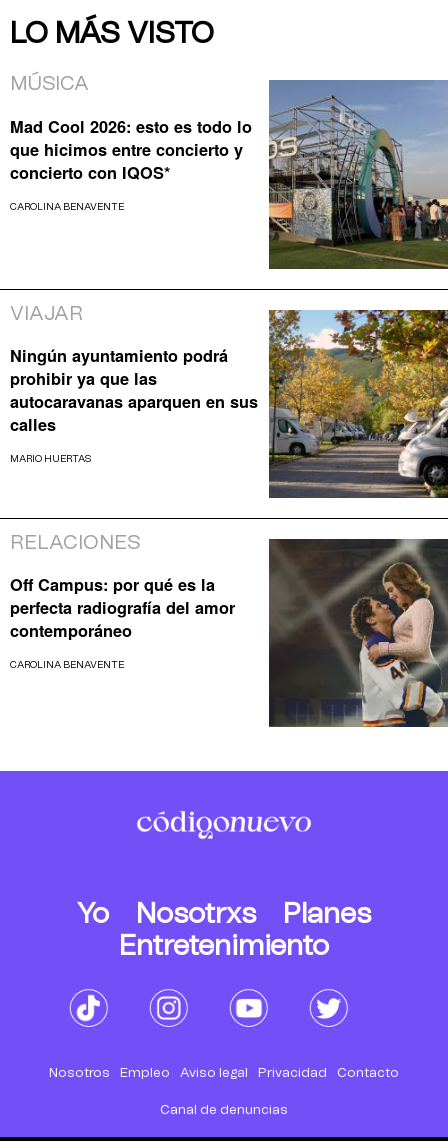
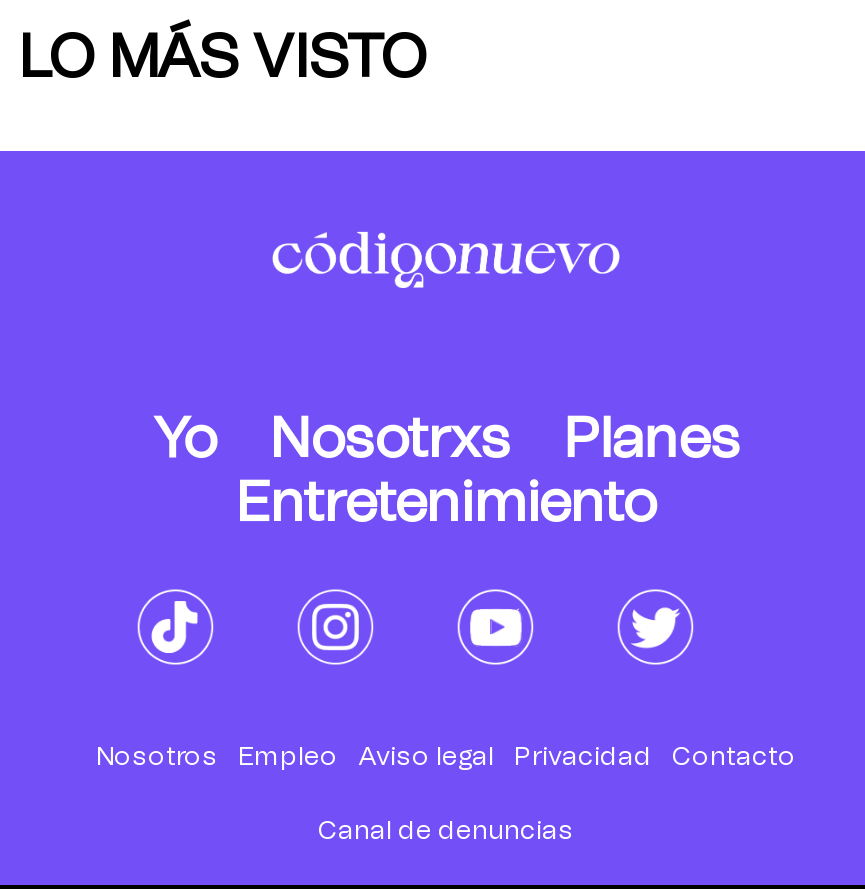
[10,74,445,270] [image] | MÚSICA | Mad Cool 2026: esto es todo lo | que hicimos entre concierto y | concierto con IQOS* | CAROLINA BENAVENTE -> none
[10,303,445,499] [image] | VIAJAR | Ningún ayuntamiento podrá | prohibir ya que las | autocaravanas aparquen en sus | calles | MARIO HUERTAS -> none
[10,533,445,728] [image] | RELACIONES | Off Campus: por qué es la | perfecta radiografía del amor | contemporáneo | CAROLINA BENAVENTE -> none

